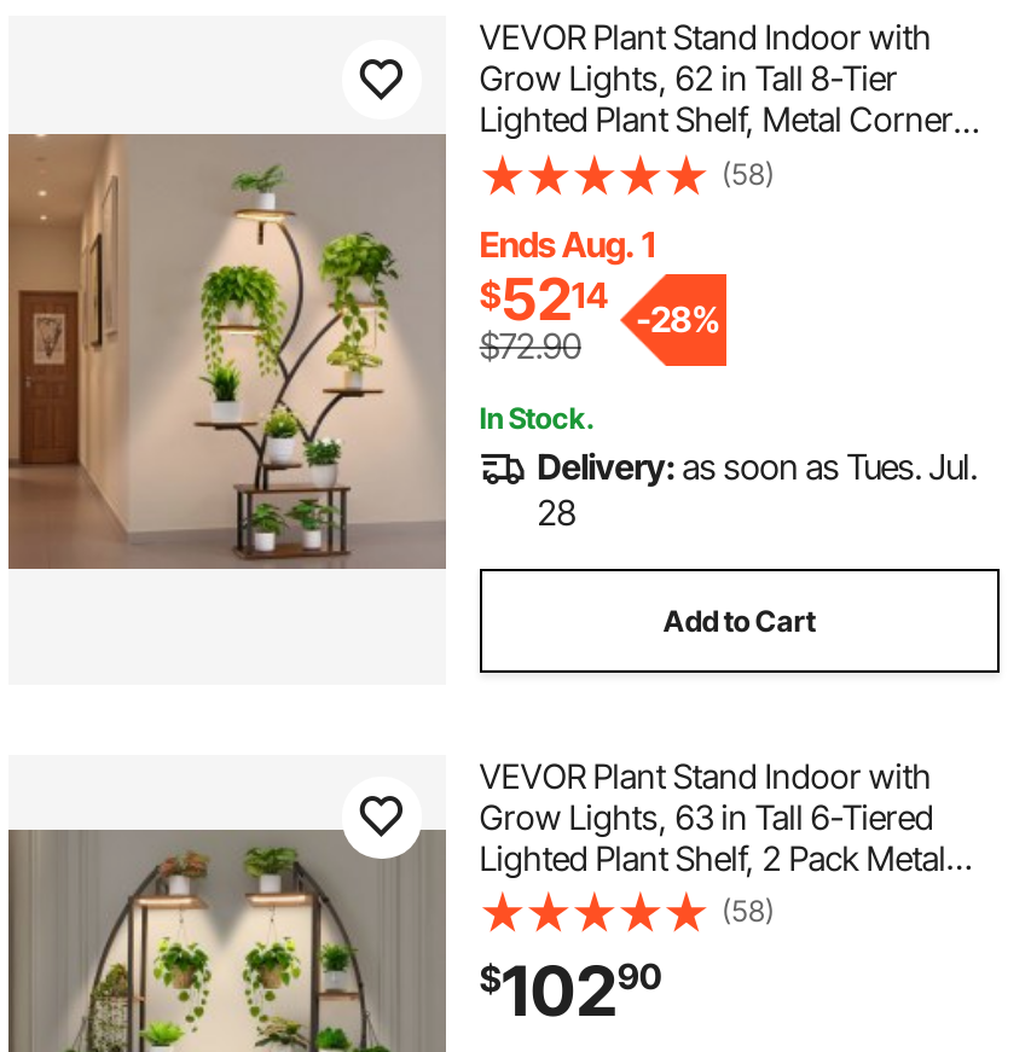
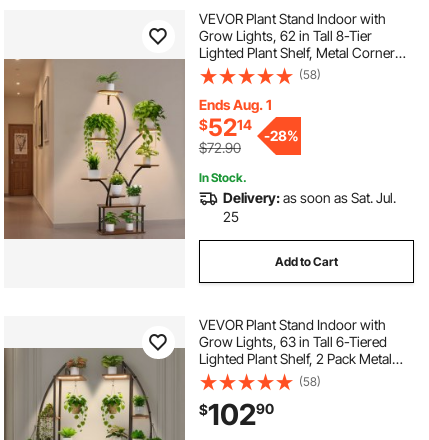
[537,445,977,486] Delivery: as soon as Tues. Jul. -> [223,189,396,206] Delivery: as soon as Sat. Jul.
[537,491,576,532] 28 -> [223,208,239,225] 25

